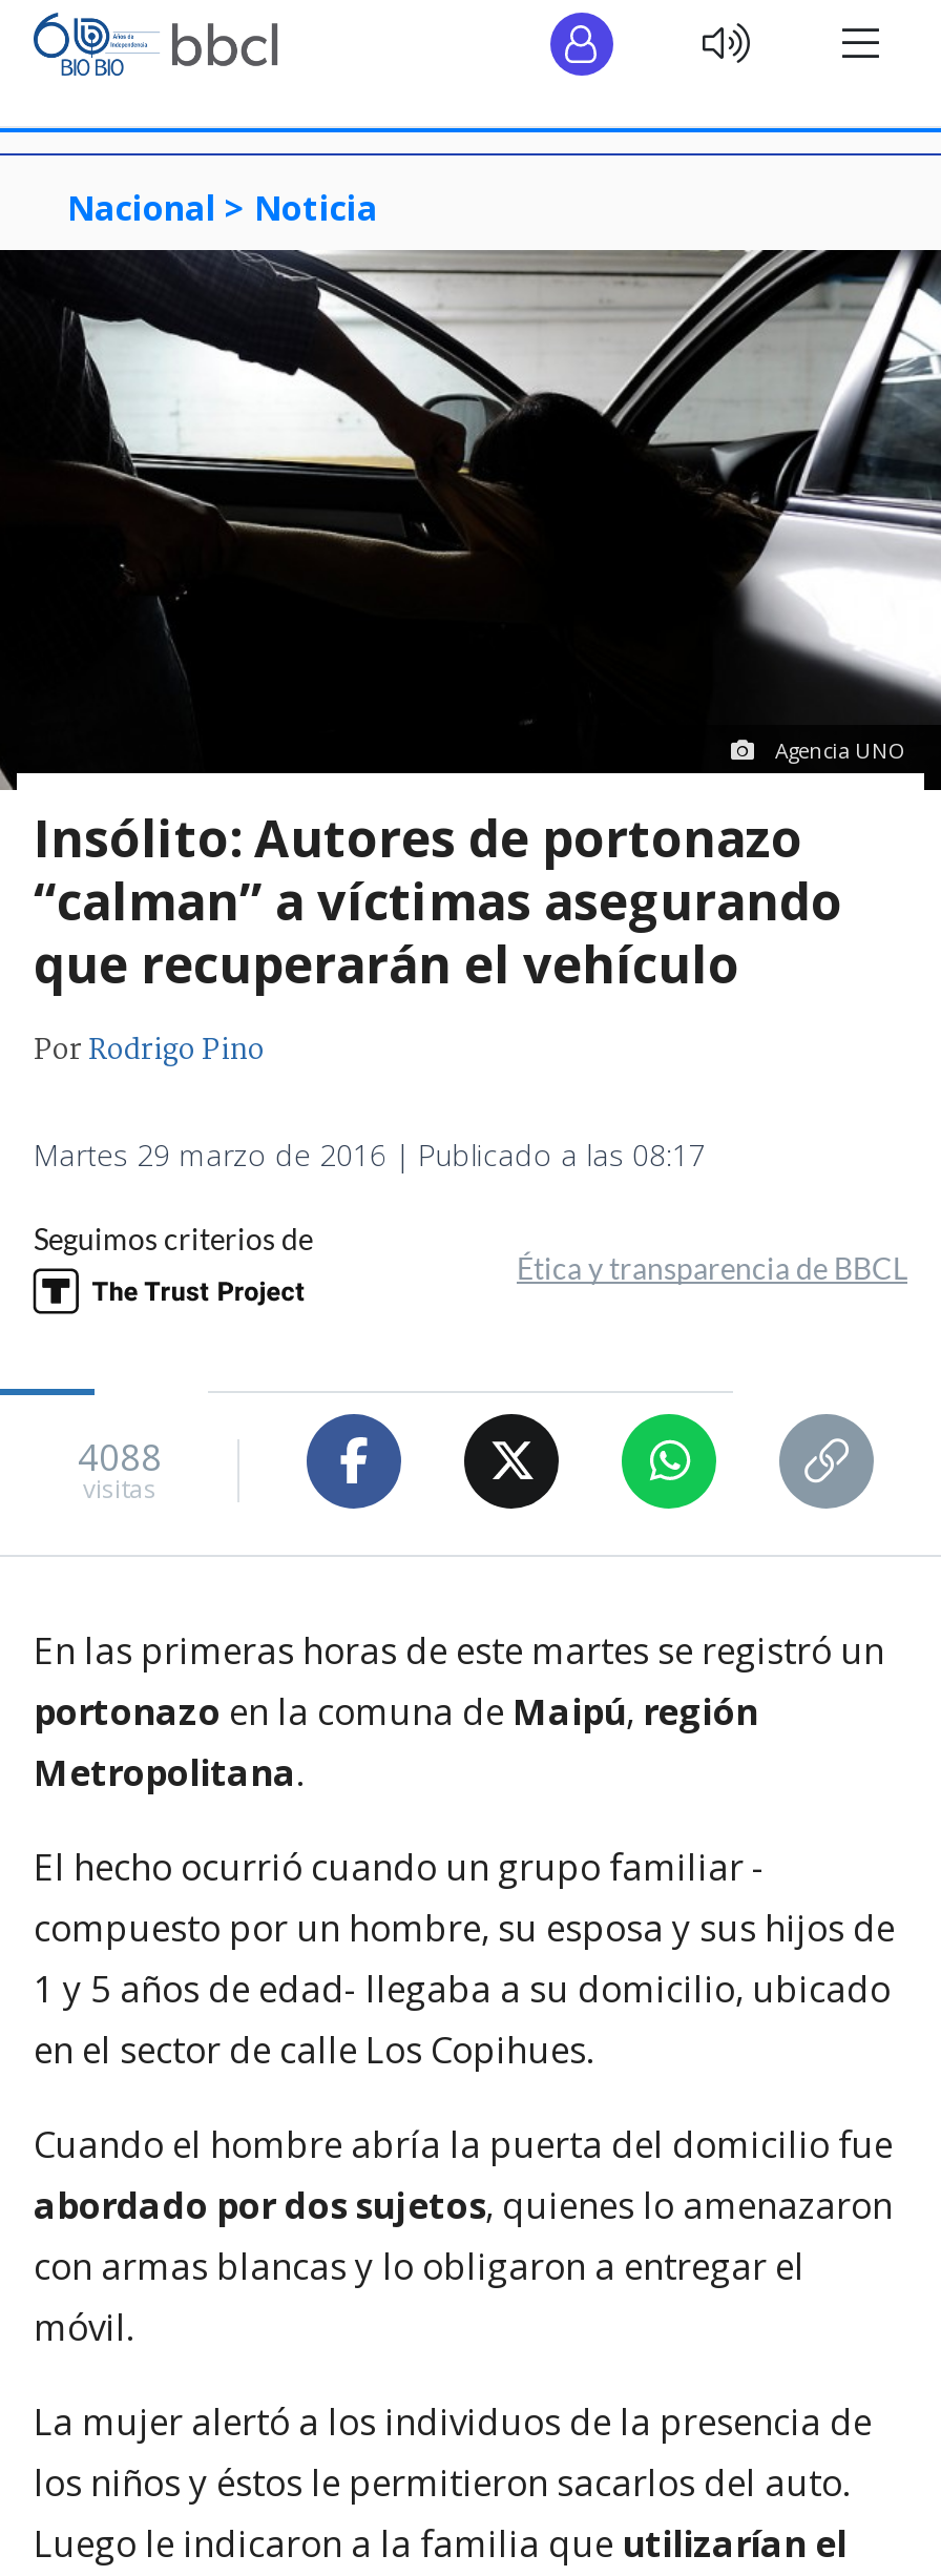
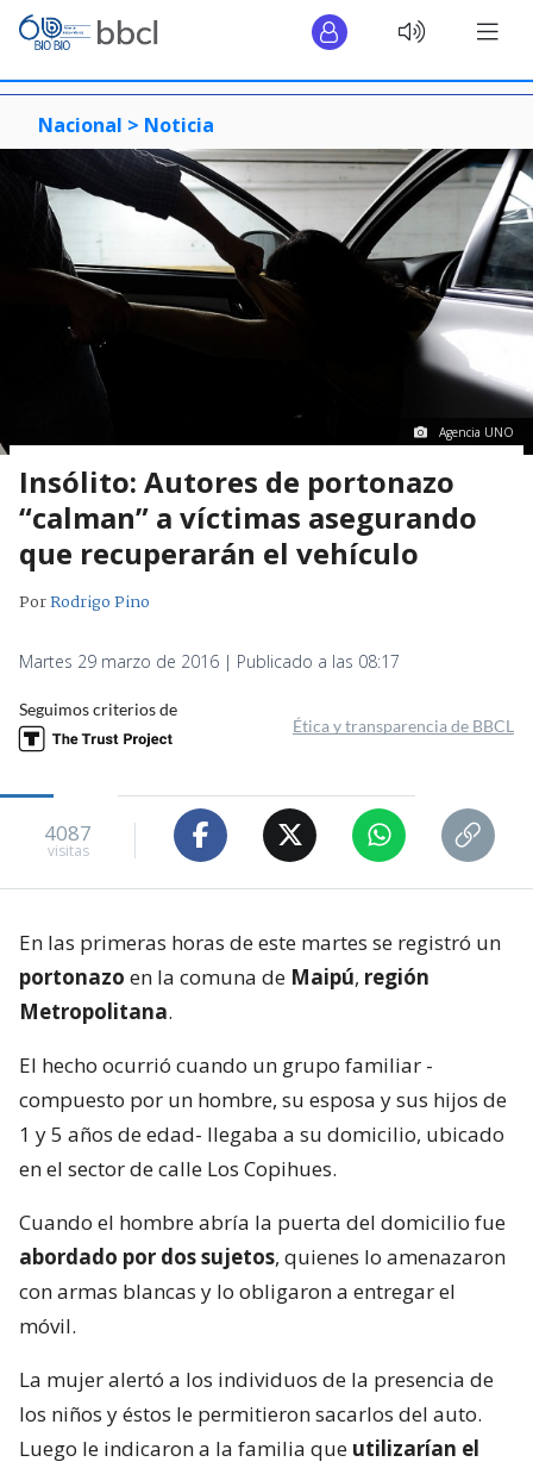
[78,1434,162,1482] 4088 -> [44,819,92,847] 4087

